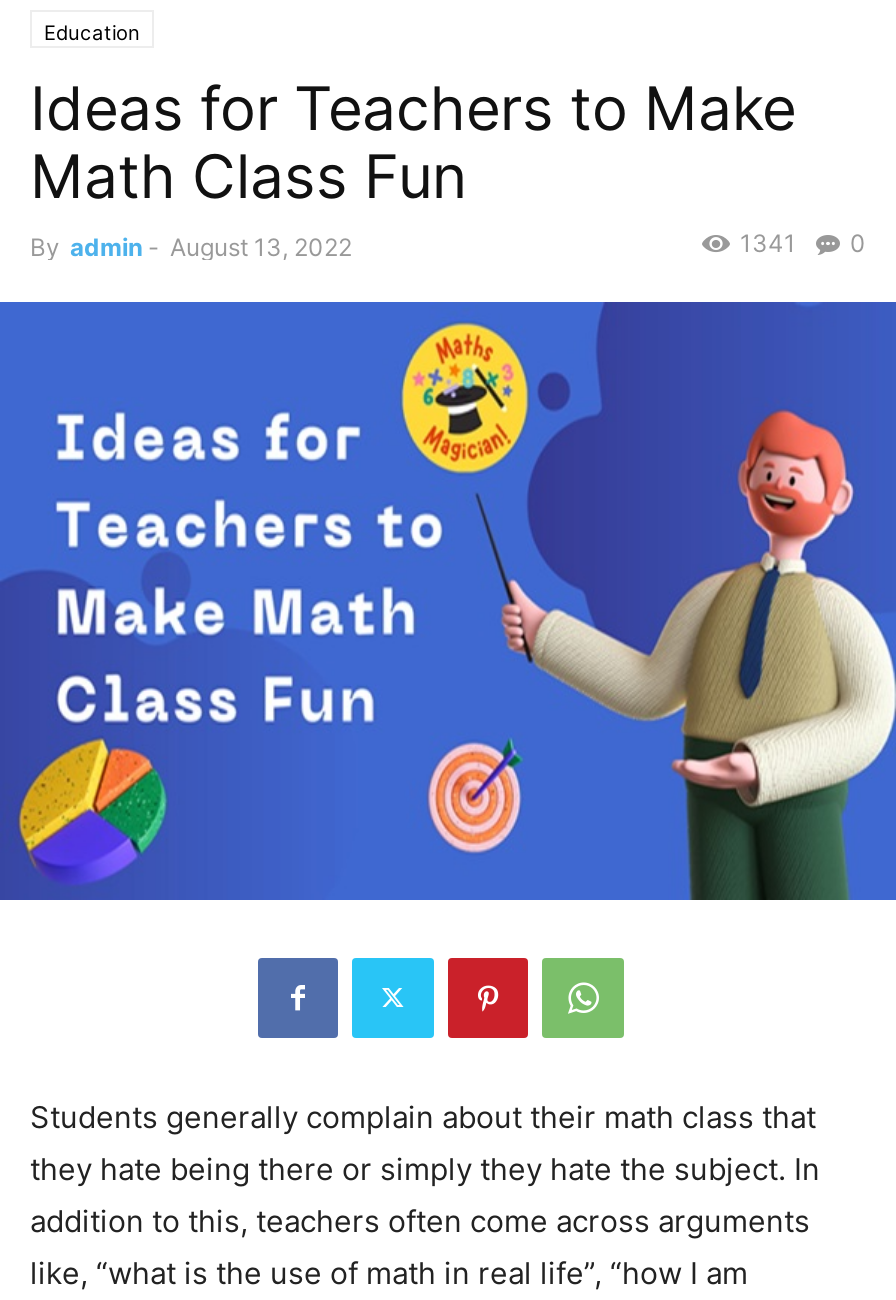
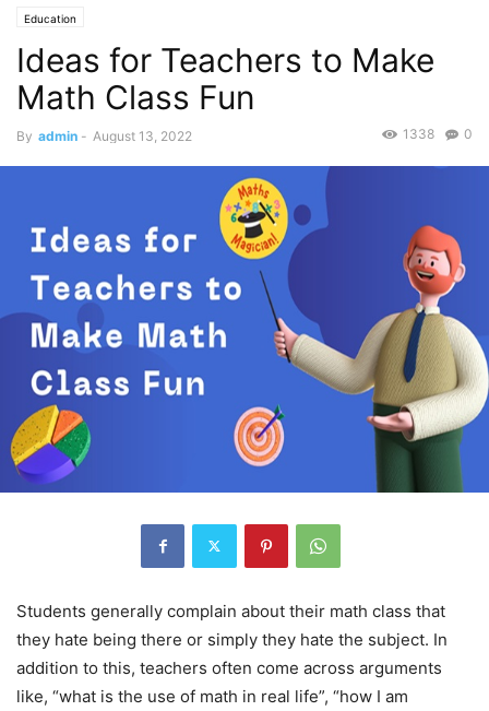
[740,228,866,258] 1341 0 -> [403,126,473,142] 1338 0

